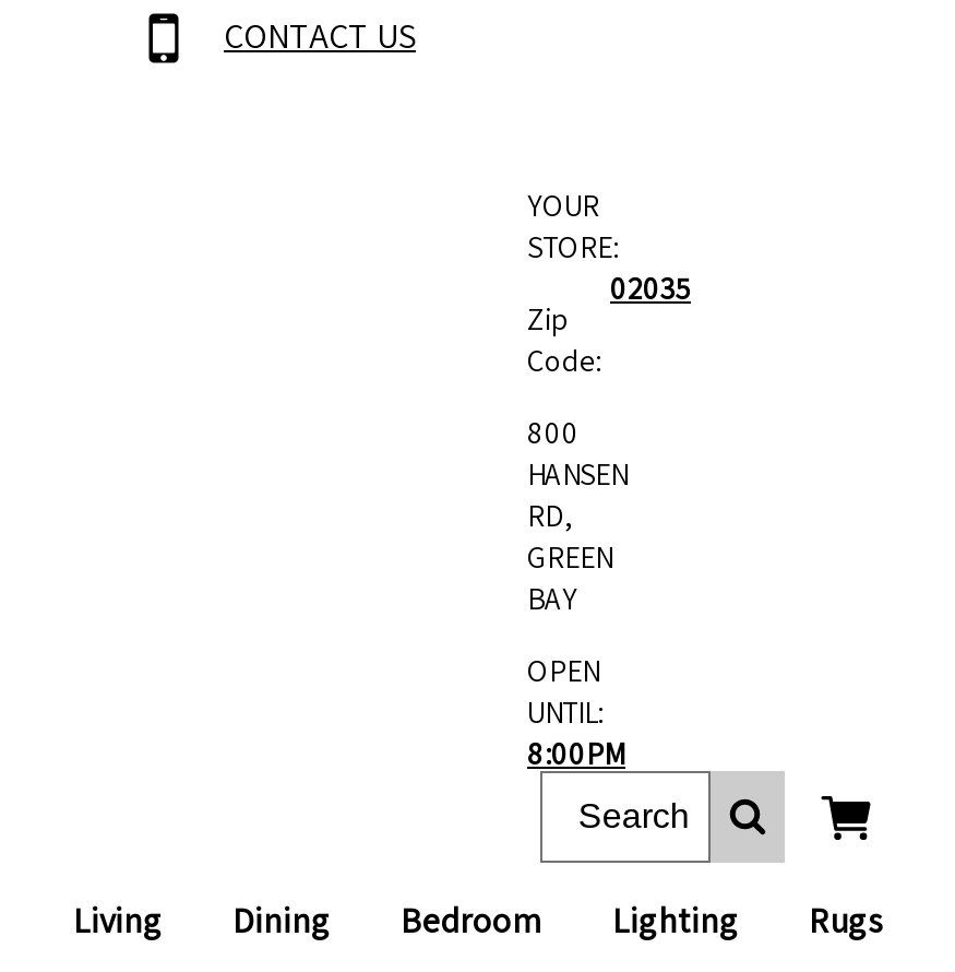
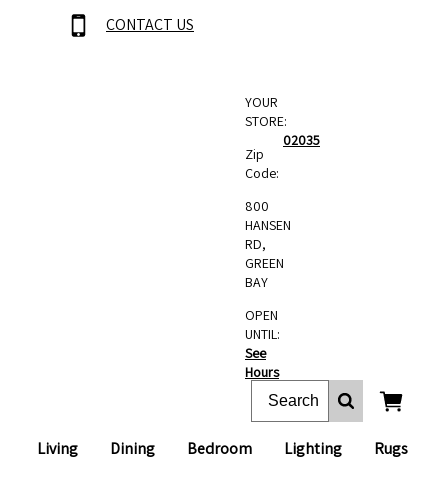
[527,734,625,773] 8:00PM -> [245,344,279,381] See | Hours

